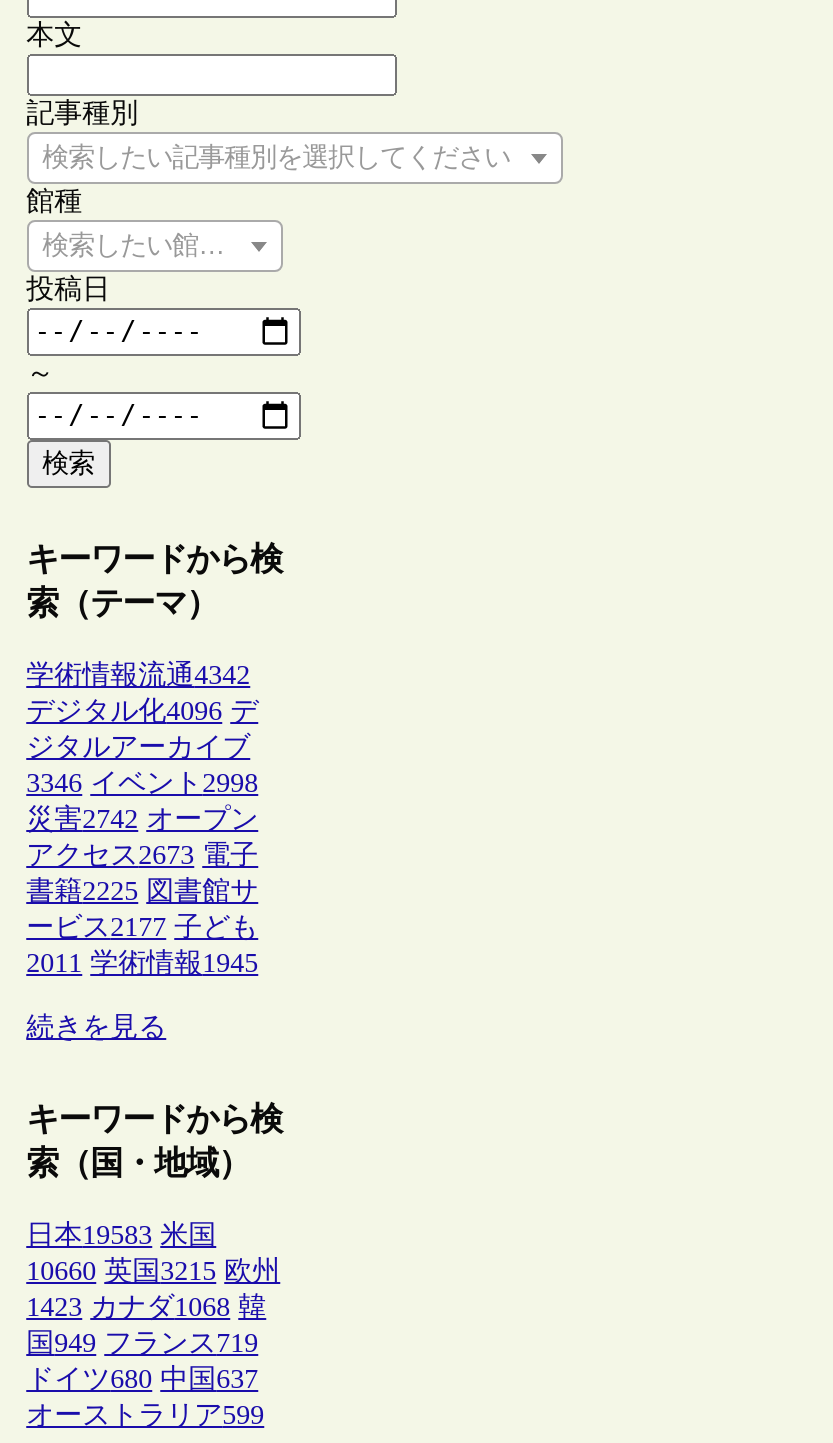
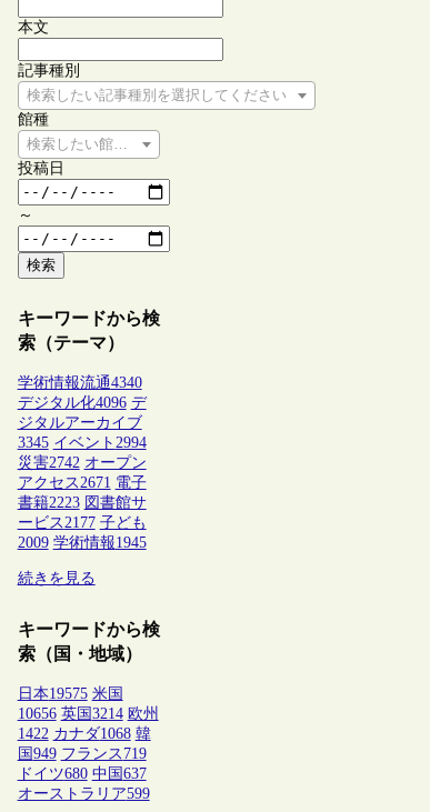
[26,661,250,691] 学術情報流通4342 -> [17,375,142,391] 学術情報流通4340
[26,769,258,799] 3346 イベント2998 -> [17,435,146,451] 3345 イベント2994
[26,841,258,871] アクセス2673 電子 -> [17,475,146,491] アクセス2671 電子
[26,877,258,907] 書籍2225 図書館サ -> [17,495,146,511] 書籍2223 図書館サ
[26,949,258,979] 2011 学術情報1945 -> [17,535,146,551] 2009 学術情報1945
[26,1220,216,1250] 日本19583 米国 -> [17,685,123,702] 日本19575 米国
[26,1256,280,1286] 10660 英国3215 欧州 -> [17,705,158,722] 10656 英国3214 欧州
[26,1292,266,1322] 1423 カナダ1068 韓 -> [17,725,151,742] 1422 カナダ1068 韓

